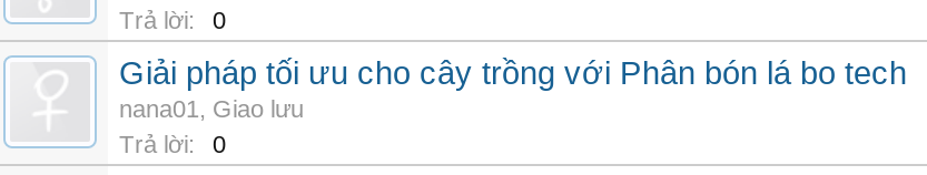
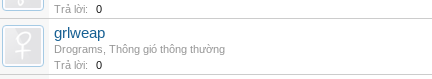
[119,55,907,122] Giải pháp tối ưu cho cây trồng với Phân bón lá bo tech | nana01, Giao lưu -> [54,25,225,55] grlweap | Drograms, Thông gió thông thường

